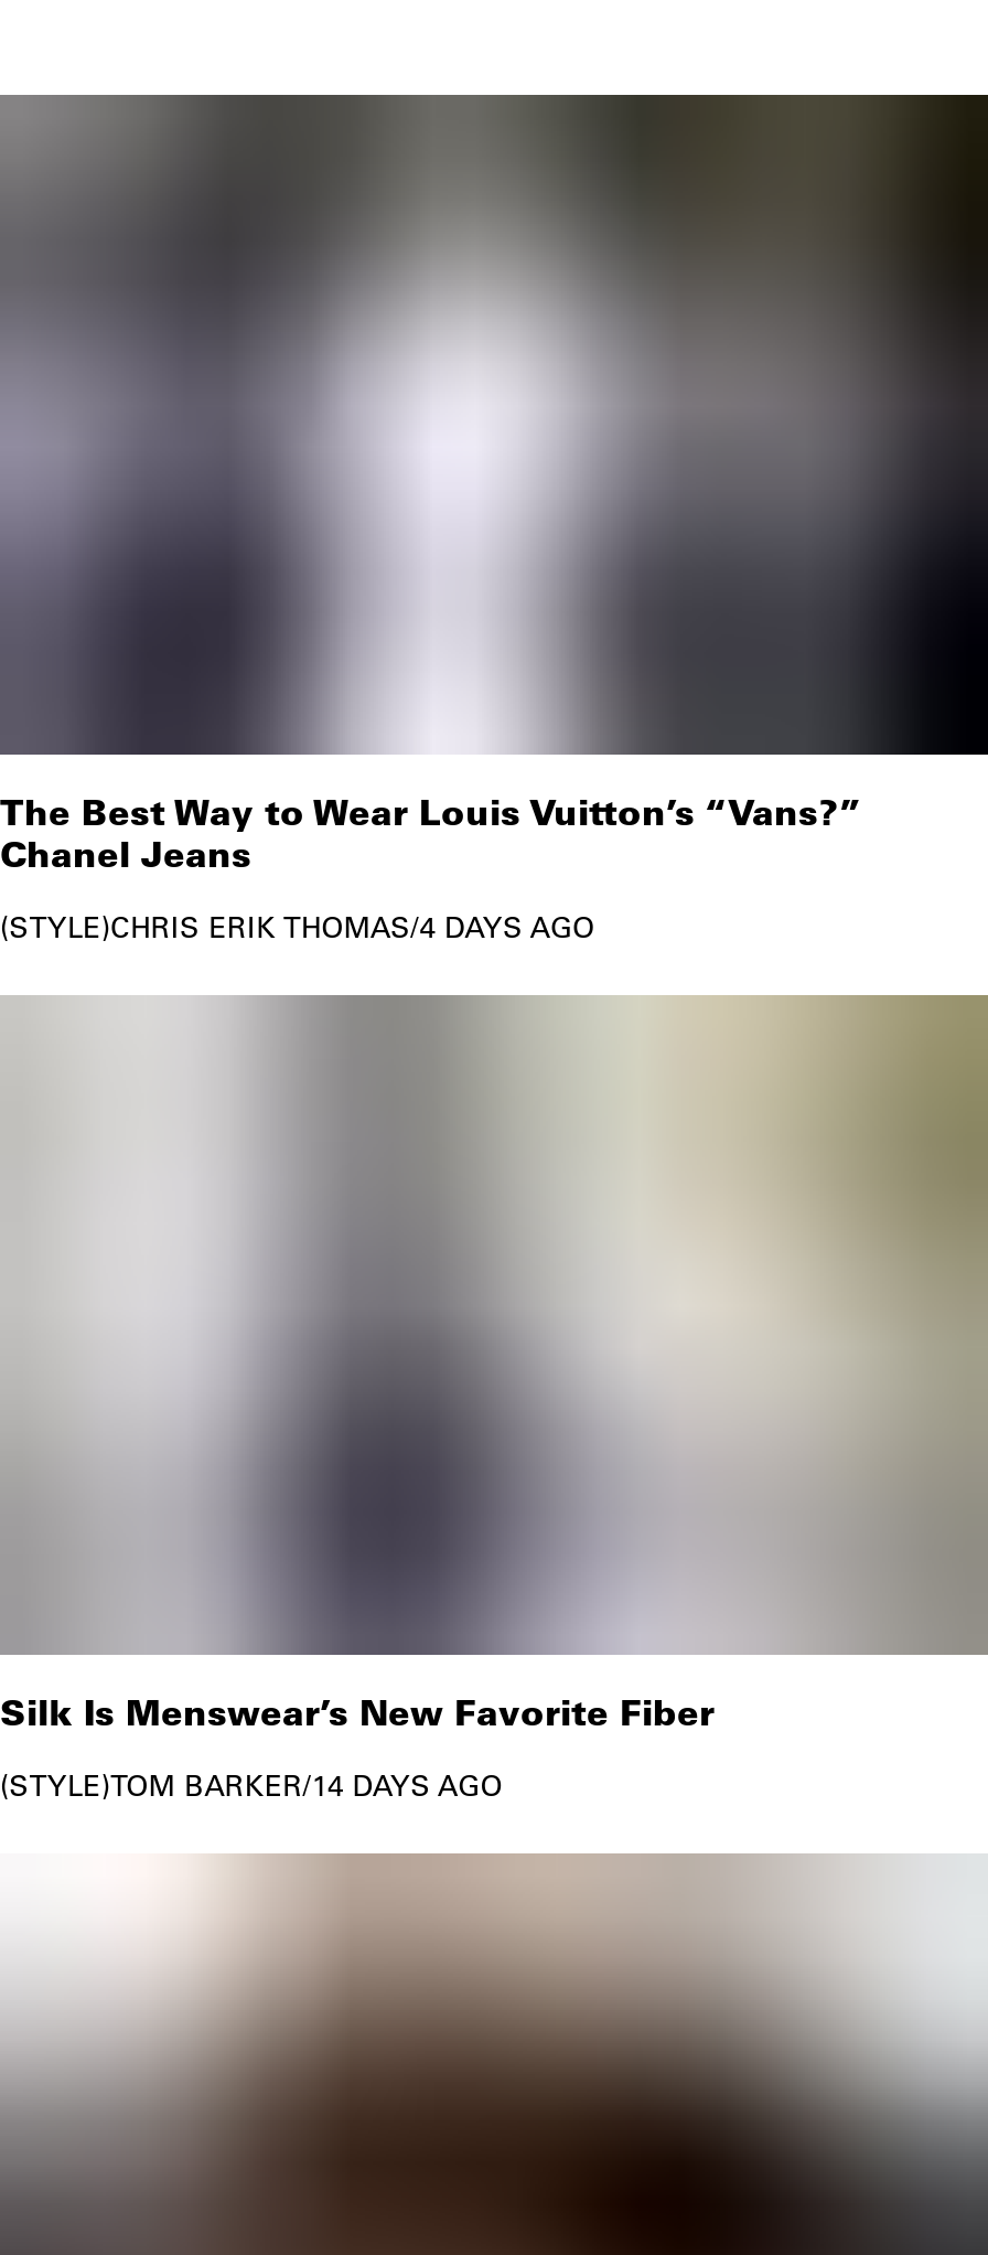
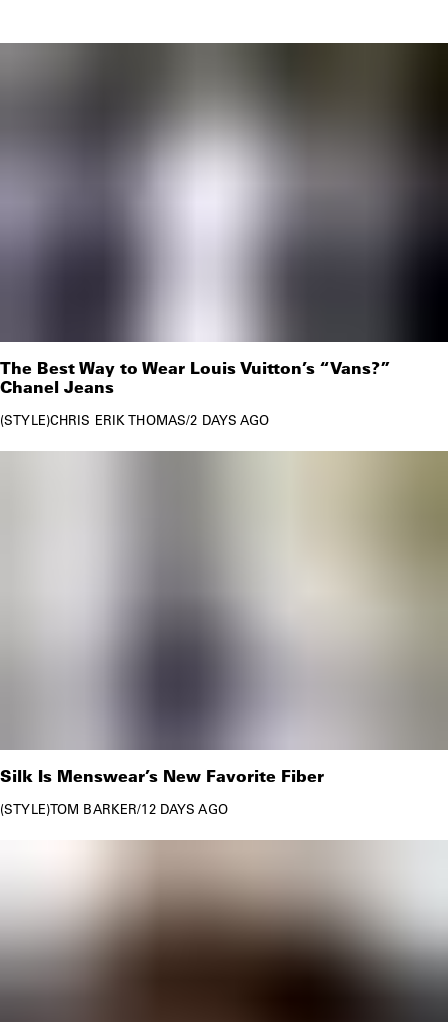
[9,907,595,944] STYLE CHRIS ERIK THOMAS/4 DAYS AGO -> [4,411,270,428] STYLE CHRIS ERIK THOMAS/2 DAYS AGO
[9,1765,502,1802] STYLE TOM BARKER/14 DAYS AGO -> [4,800,228,817] STYLE TOM BARKER/12 DAYS AGO

